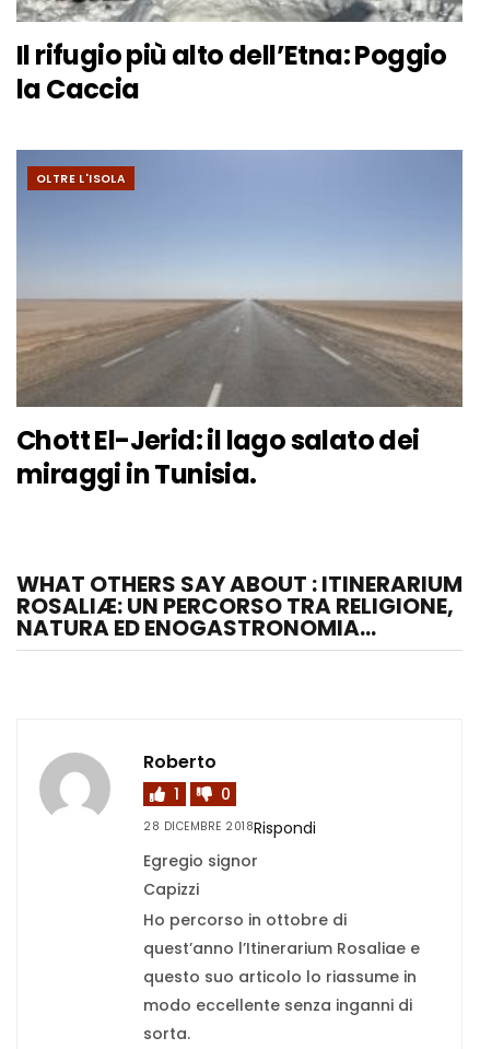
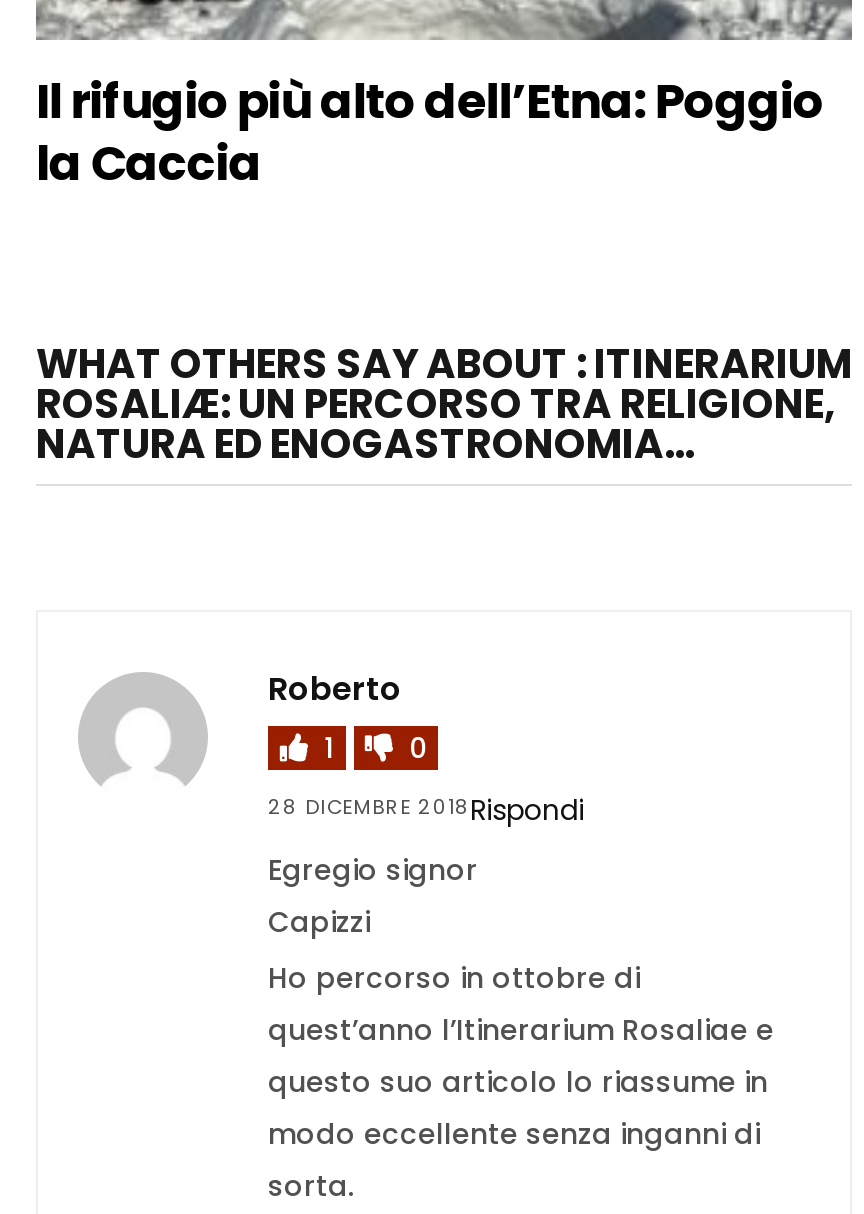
[16,149,463,408] [image] | OLTRE L'ISOLA -> none
[16,423,419,493] Chott El-Jerid: il lago salato dei | miraggi in Tunisia. -> none

